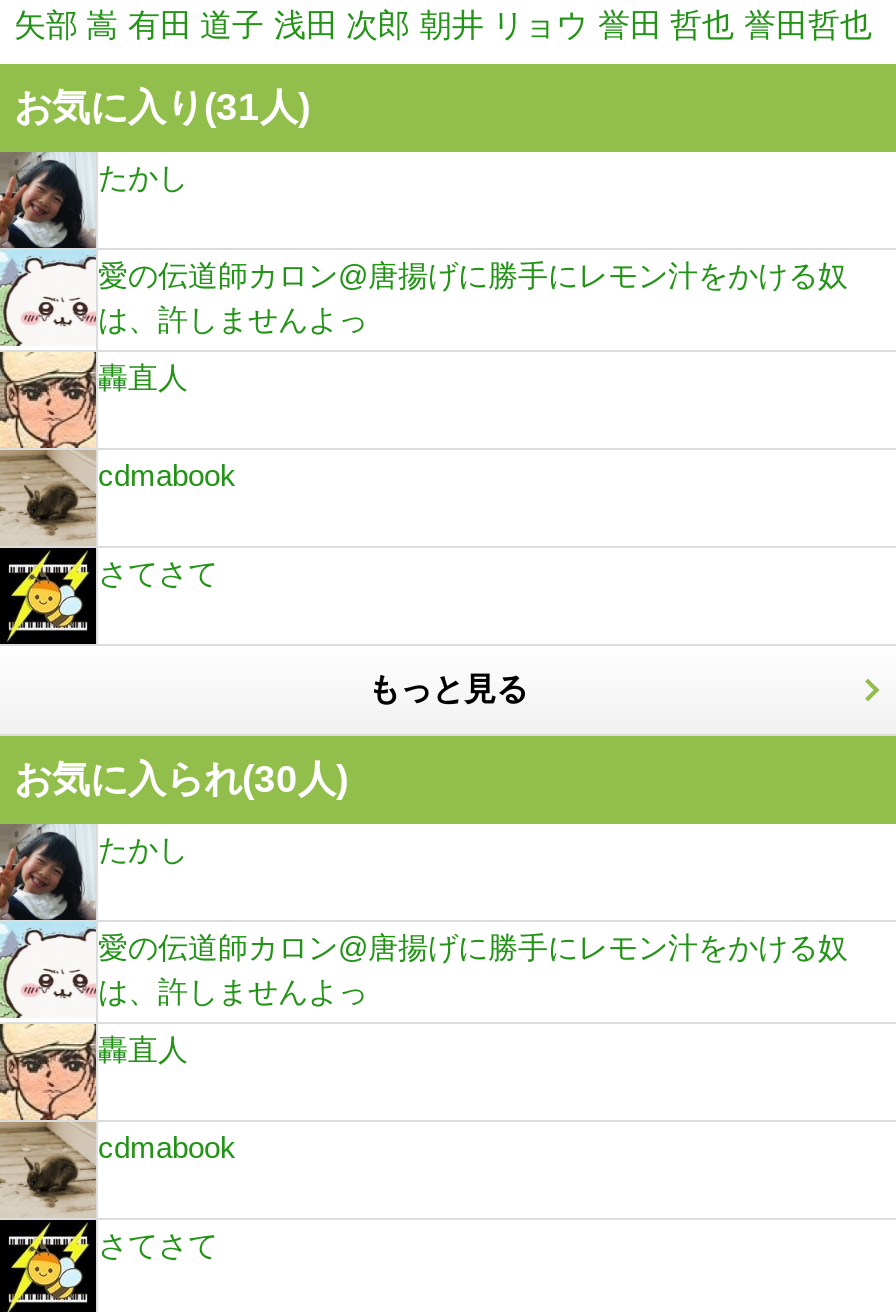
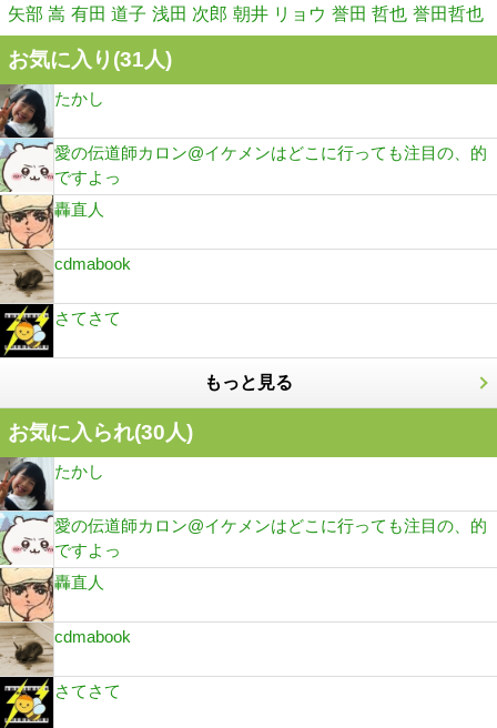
[98,257,848,335] 愛の伝道師カロン@唐揚げに勝手にレモン汁をかける奴 | は、許しませんよっ -> [54,143,487,186] 愛の伝道師カロン@イケメンはどこに行っても注目の、的 | ですよっ
[98,929,848,1007] 愛の伝道師カロン@唐揚げに勝手にレモン汁をかける奴 | は、許しませんよっ -> [54,515,487,559] 愛の伝道師カロン@イケメンはどこに行っても注目の、的 | ですよっ

